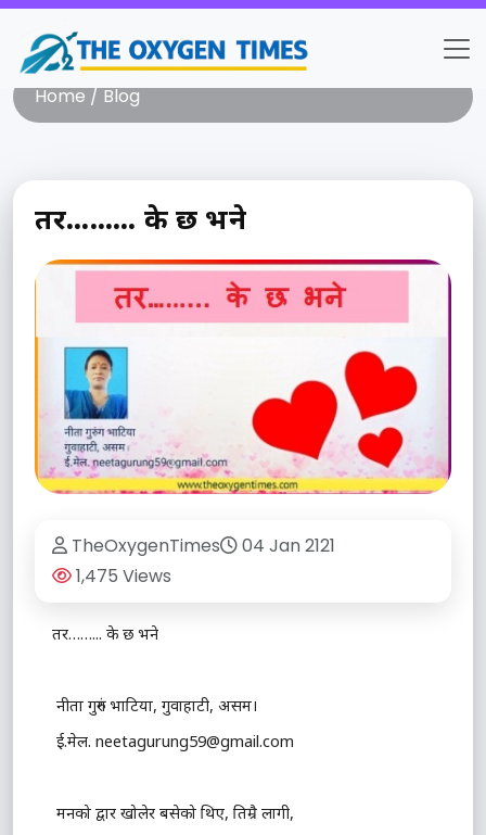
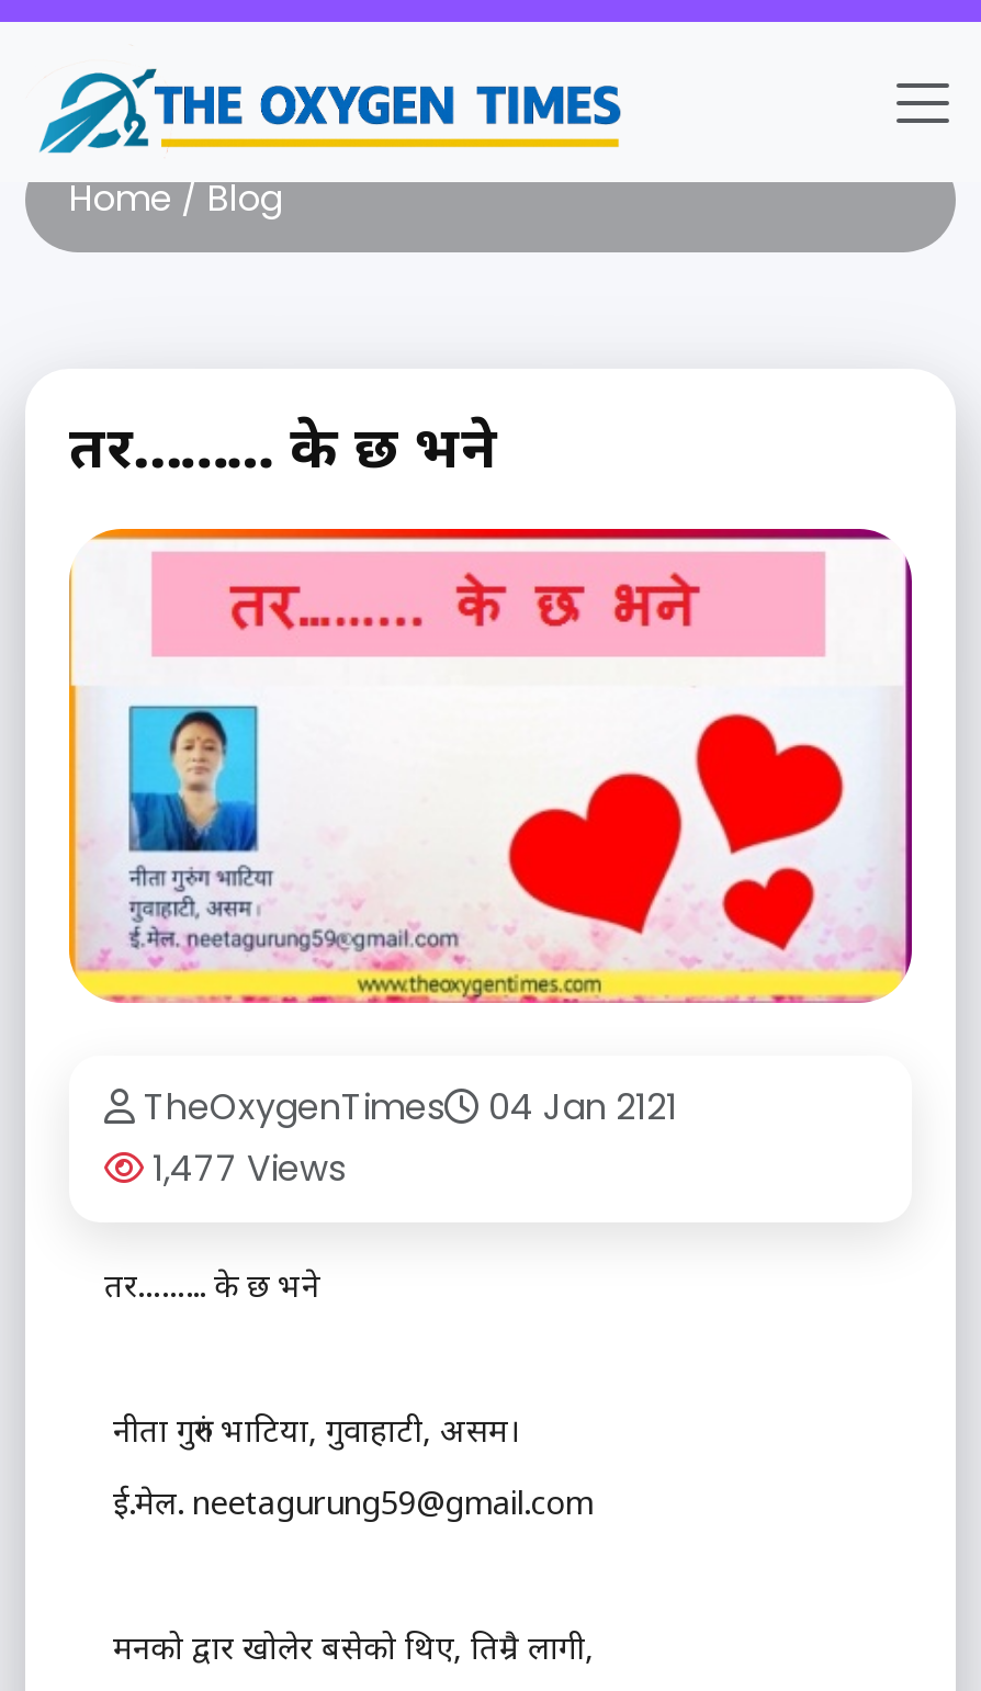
[72,563,171,588] 1,475 Views -> [144,1143,346,1194] 1,477 Views

